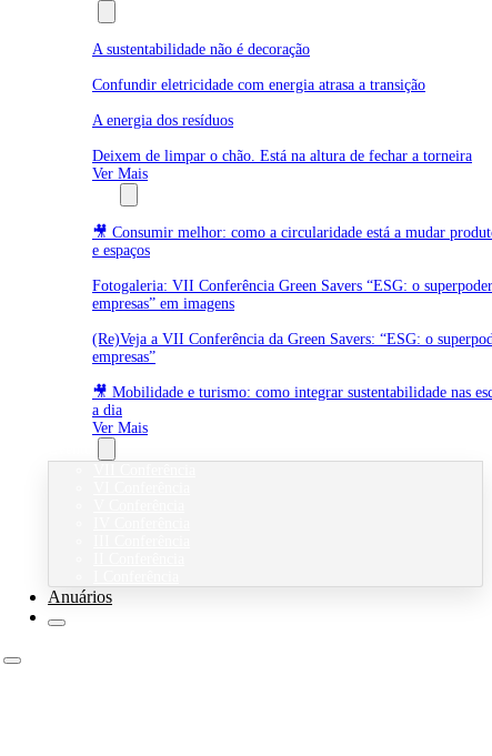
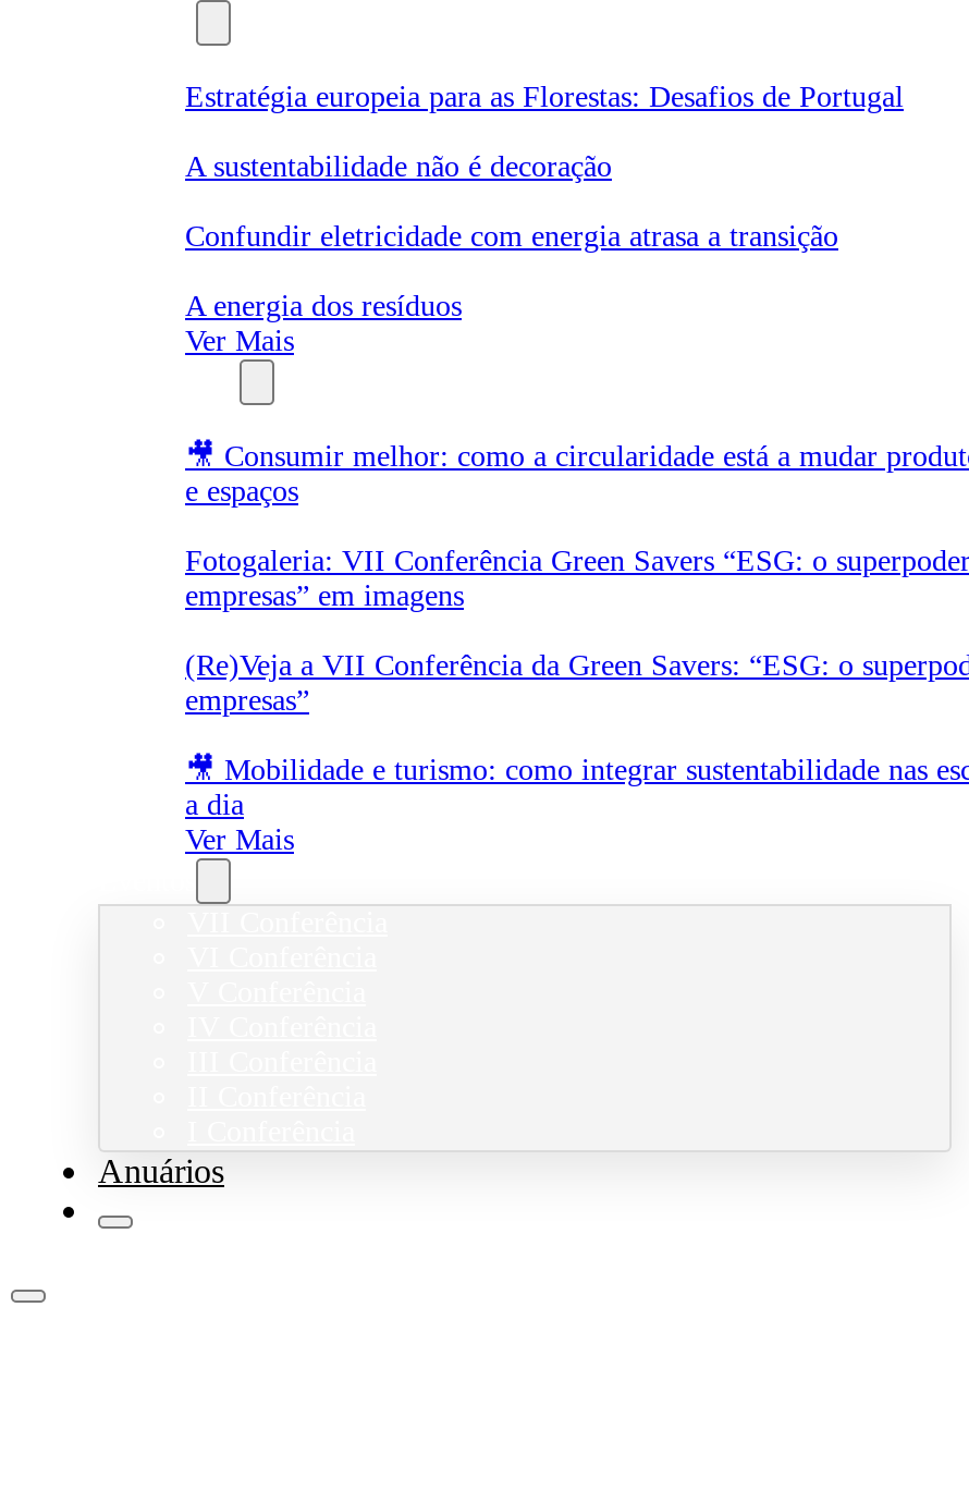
none -> [185,80,904,112] Estratégia europeia para as Florestas: Desafios de Portugal
moved [92,41,425,128] -> [185,149,838,321]: A sustentabilidade não é decoração | Confundir eletricidade com energia atrasa a transição | A energia dos resíduos
[92,147,472,164] Deixem de limpar o chão. Está na altura de fechar a torneira -> none

